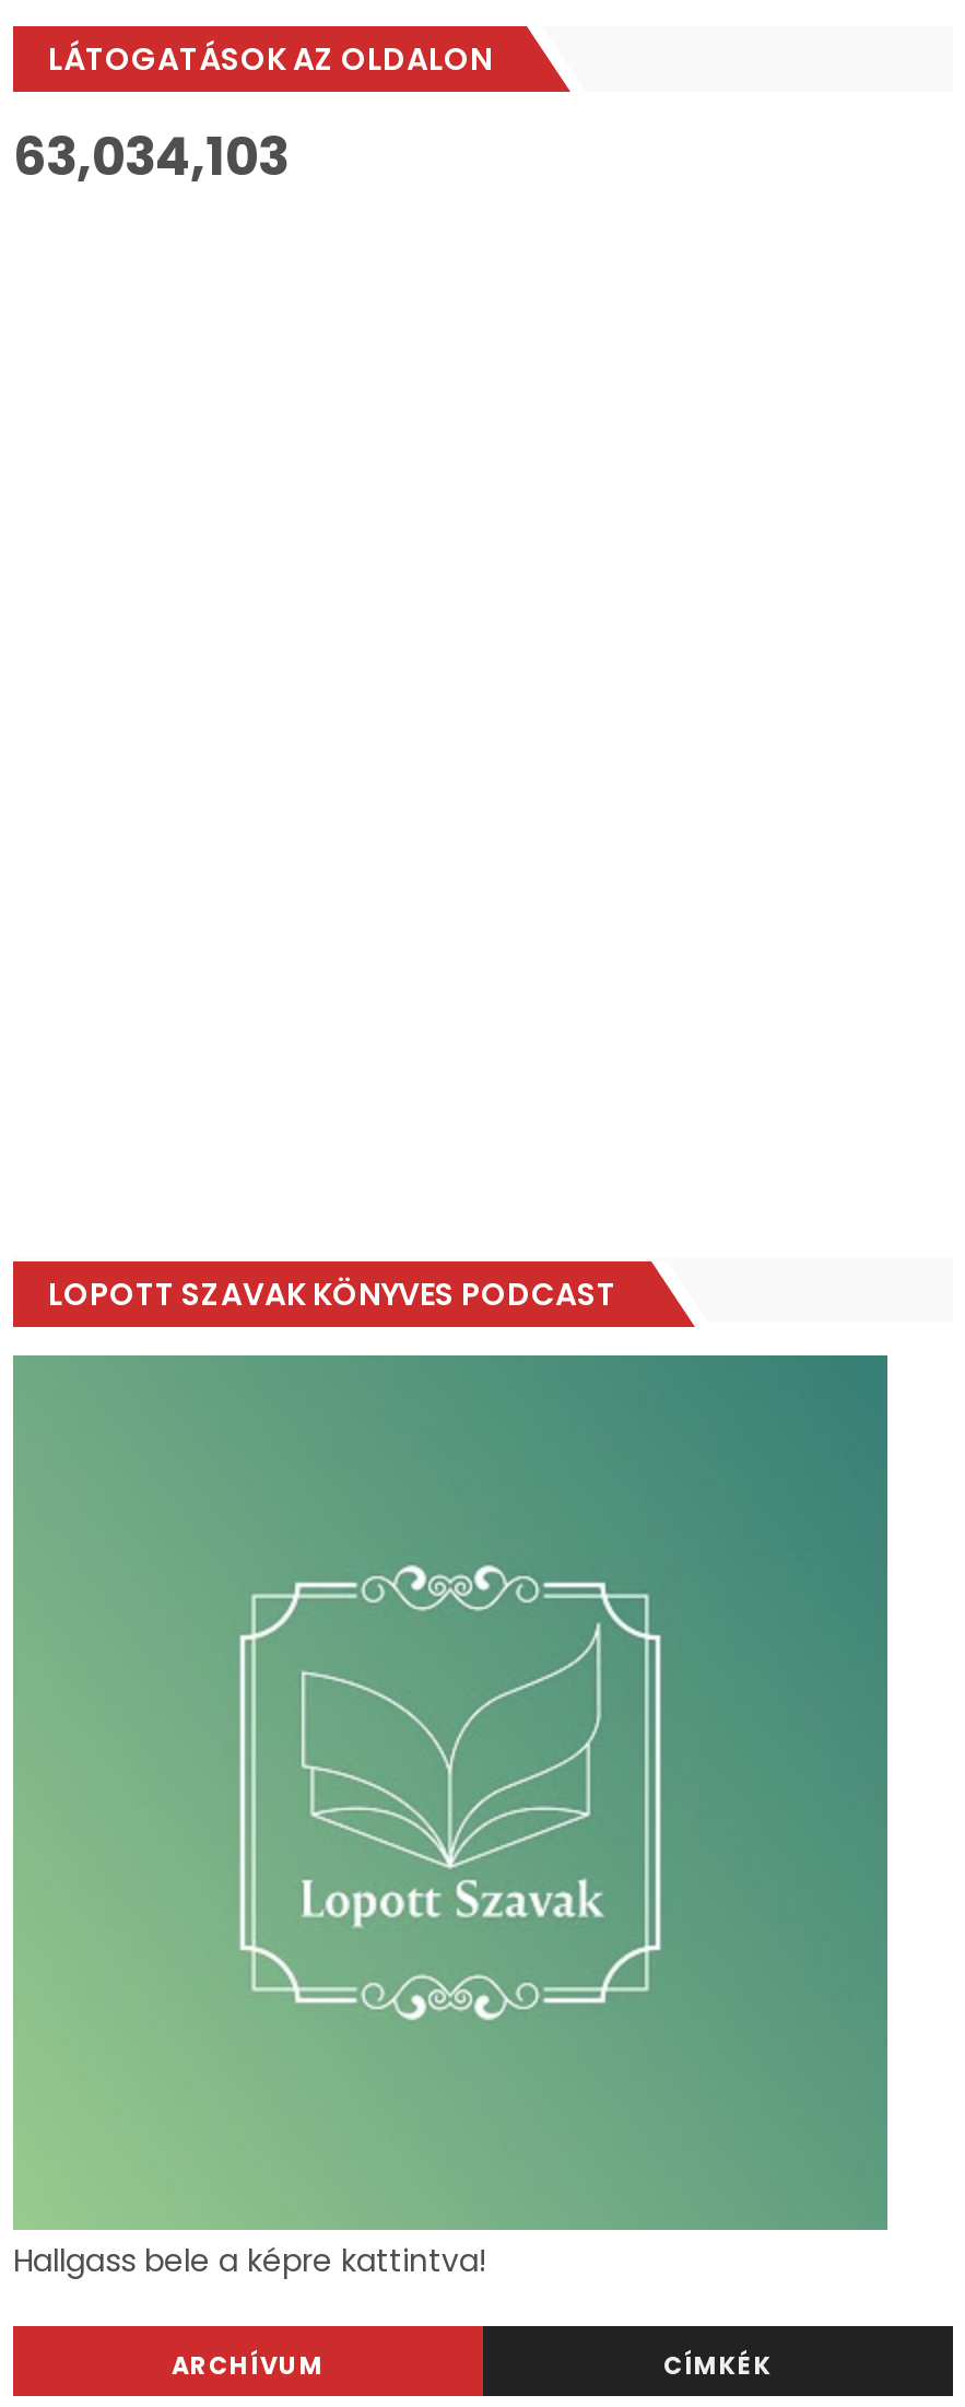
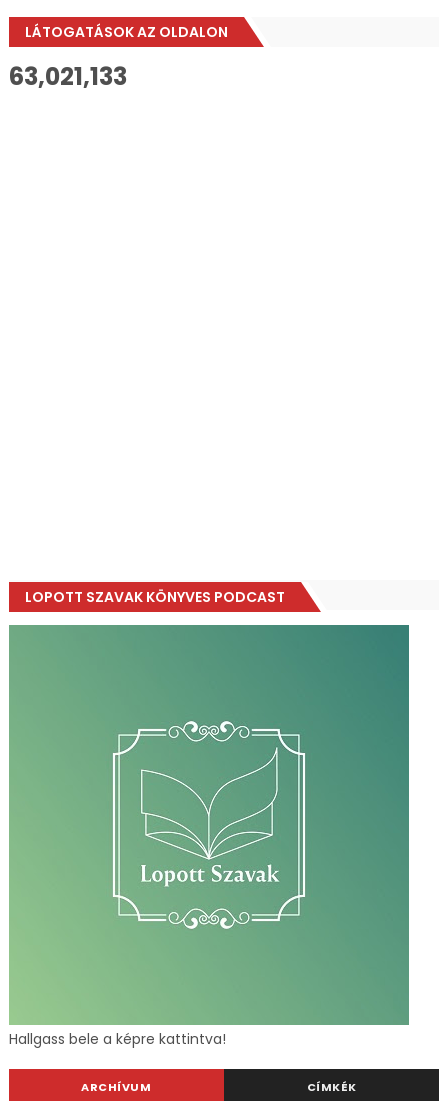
[13,120,289,192] 63,034,103 -> [9,60,127,93] 63,021,133

